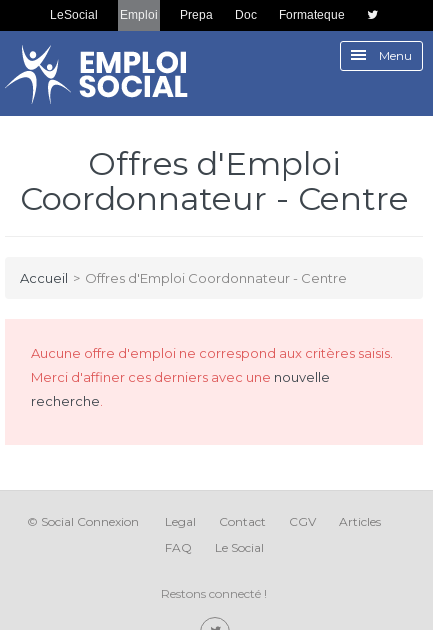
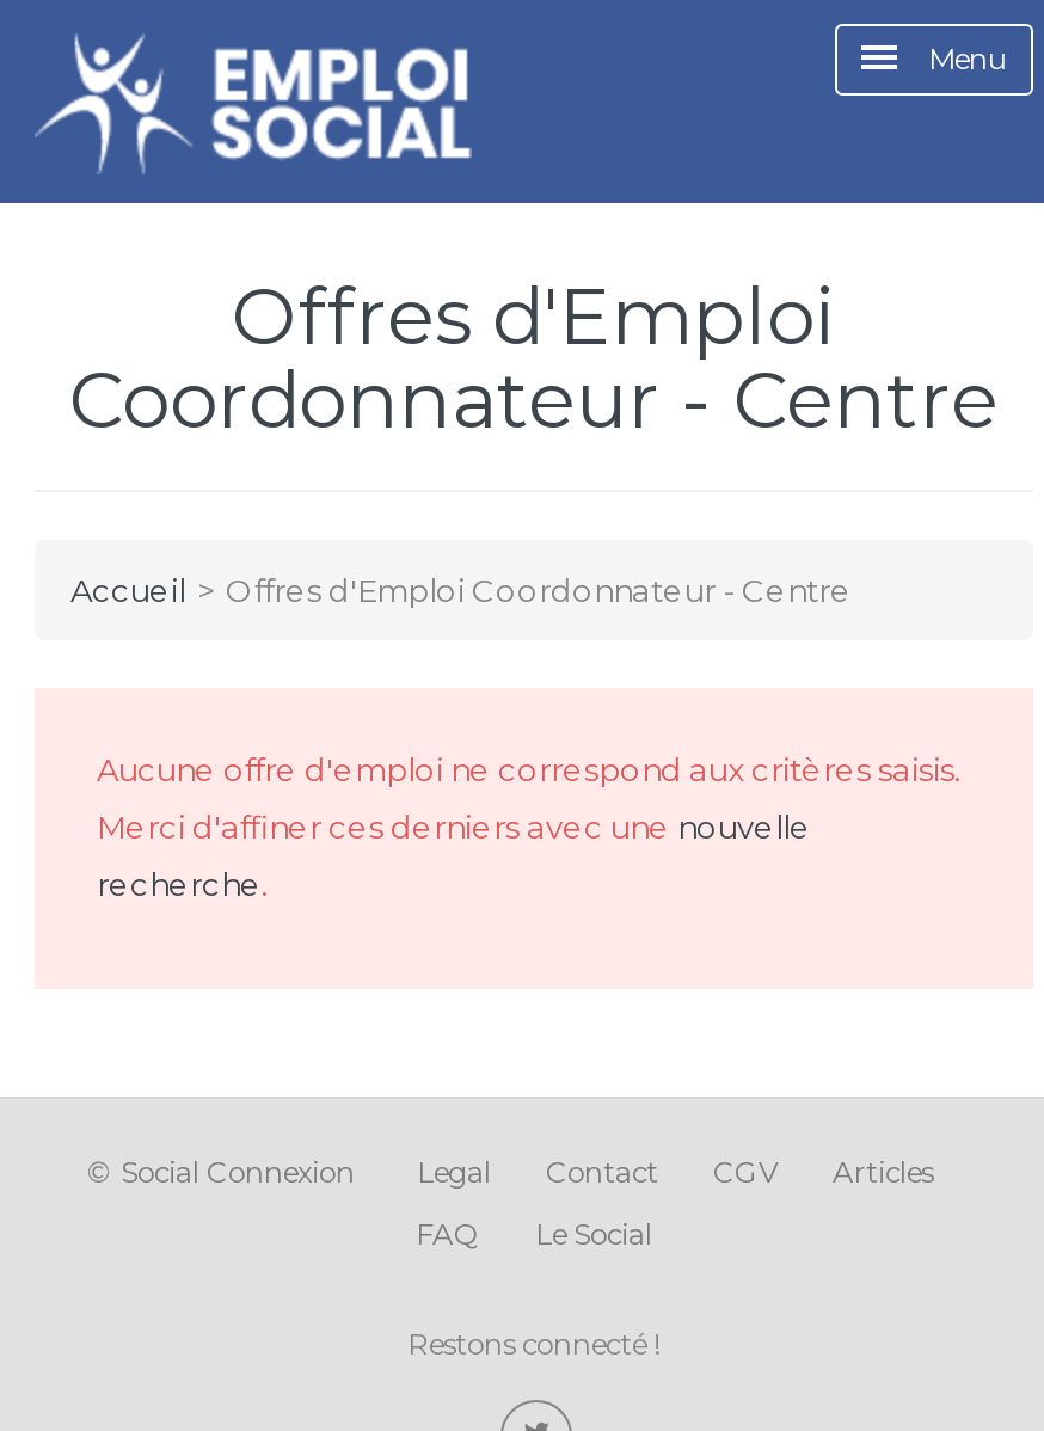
[50,8,345,22] LeSocial | Emploi | Prepa | Doc | Formateque -> none

